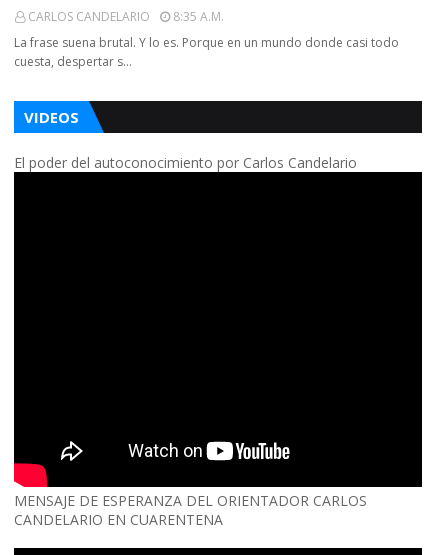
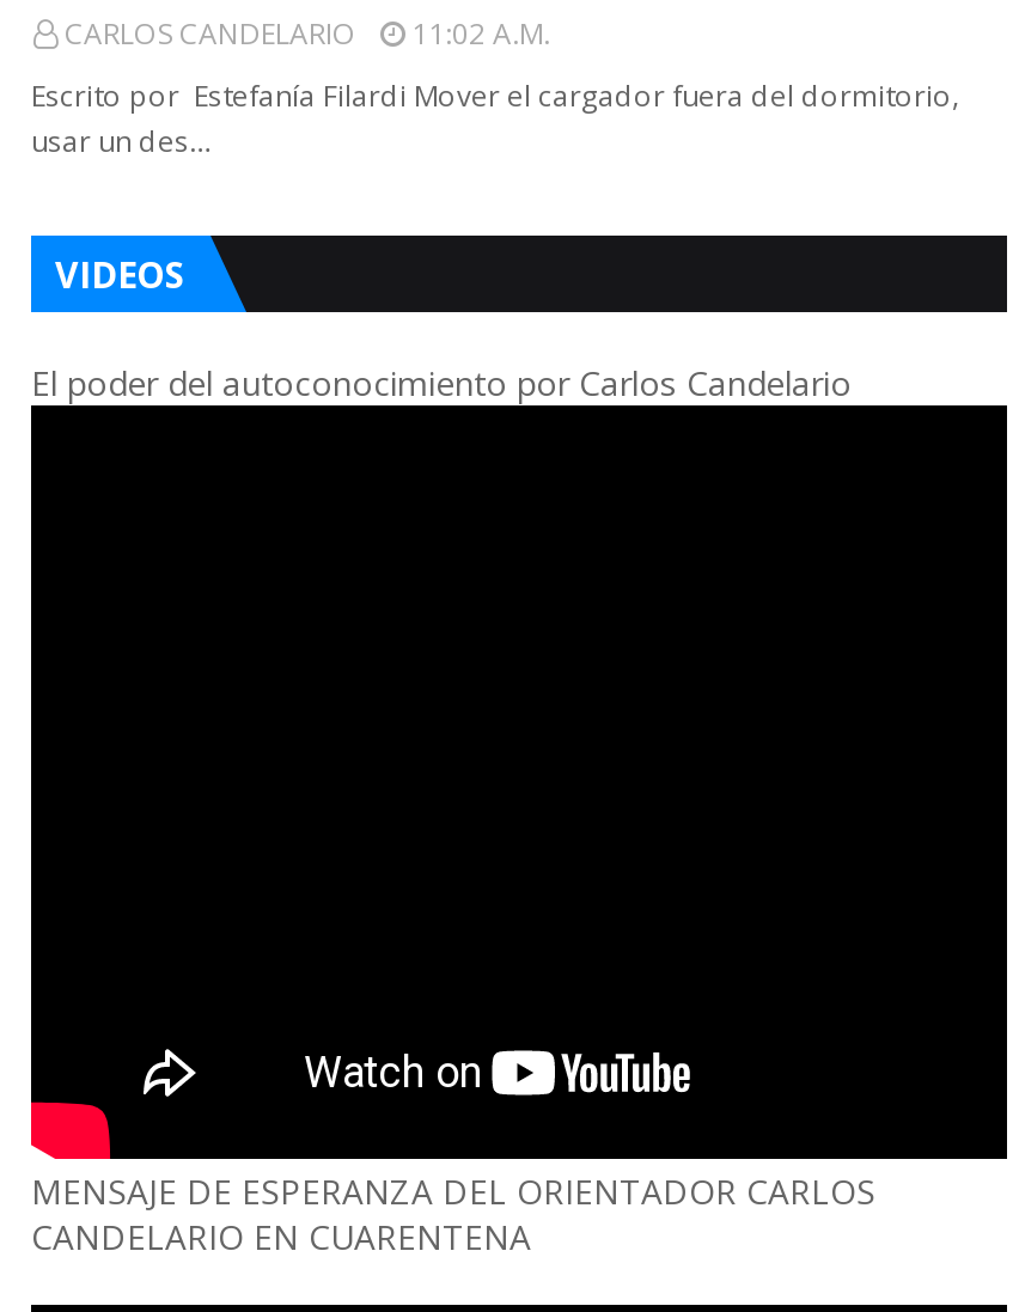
[28,8,224,25] CARLOS CANDELARIO 8:35 A.m. -> [65,14,550,55] CARLOS CANDELARIO 11:02 A.m.
[14,34,399,70] La frase suena brutal. Y lo es. Porque en un mundo donde casi todo | cuesta, despertar s… -> [31,76,959,162] Escrito por Estefanía Filardi Mover el cargador fuera del dormitorio, | usar un des…

